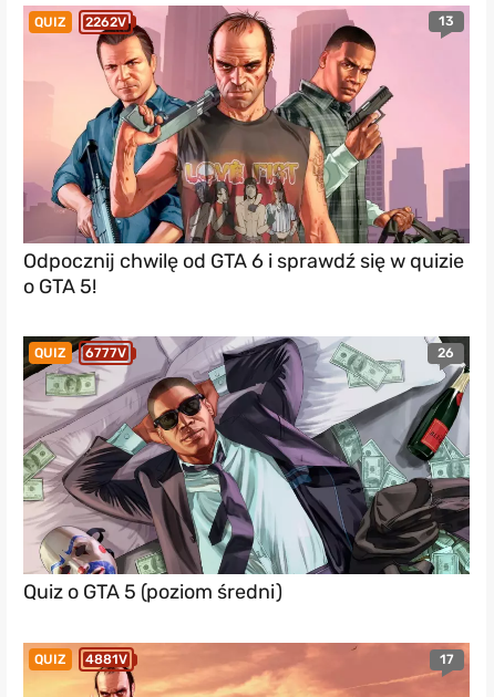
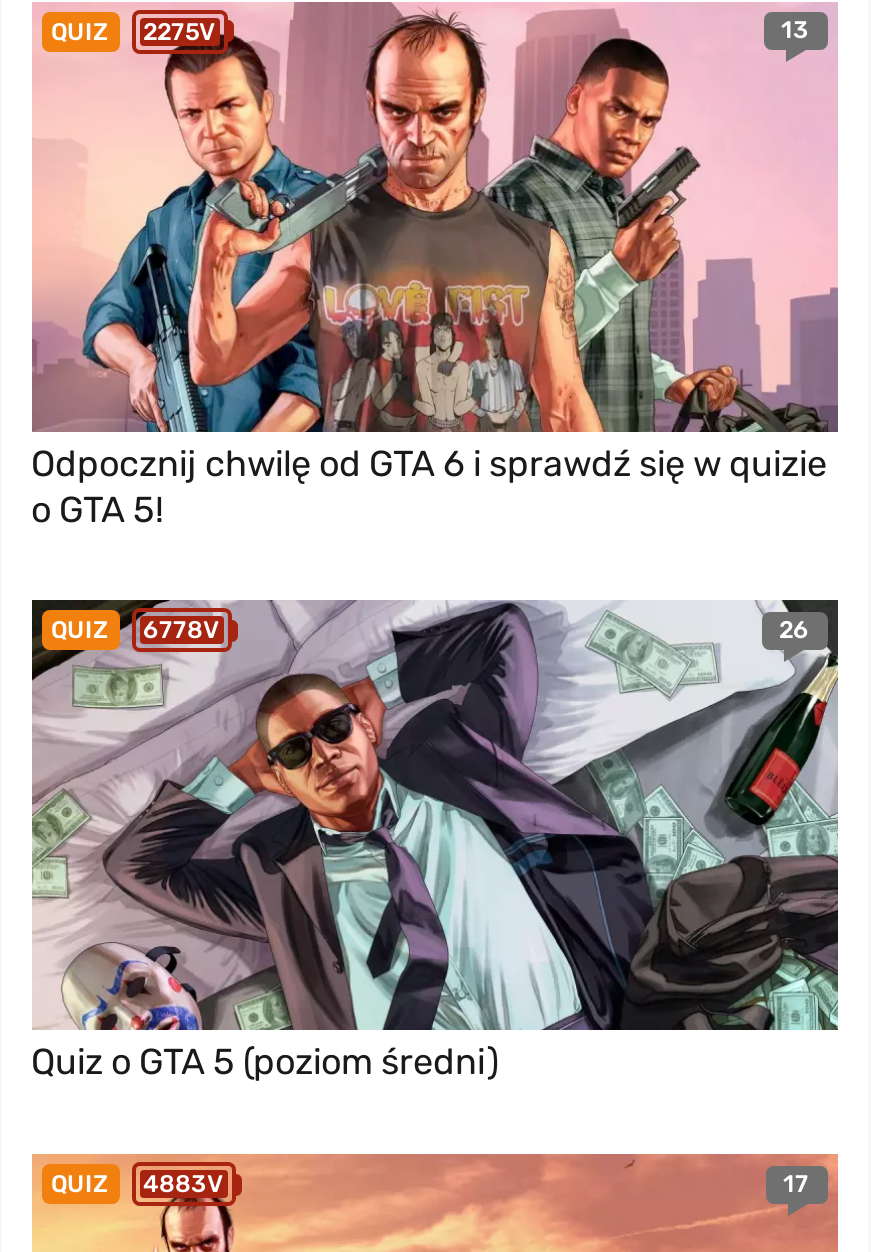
[34,14,126,29] QUIZ 2262V -> [51,17,215,45] QUIZ 2275V
[34,346,126,361] QUIZ 6777V -> [51,617,219,645] QUIZ 6778V
[34,652,127,667] QUIZ 4881V -> [51,1170,223,1198] QUIZ 4883V

